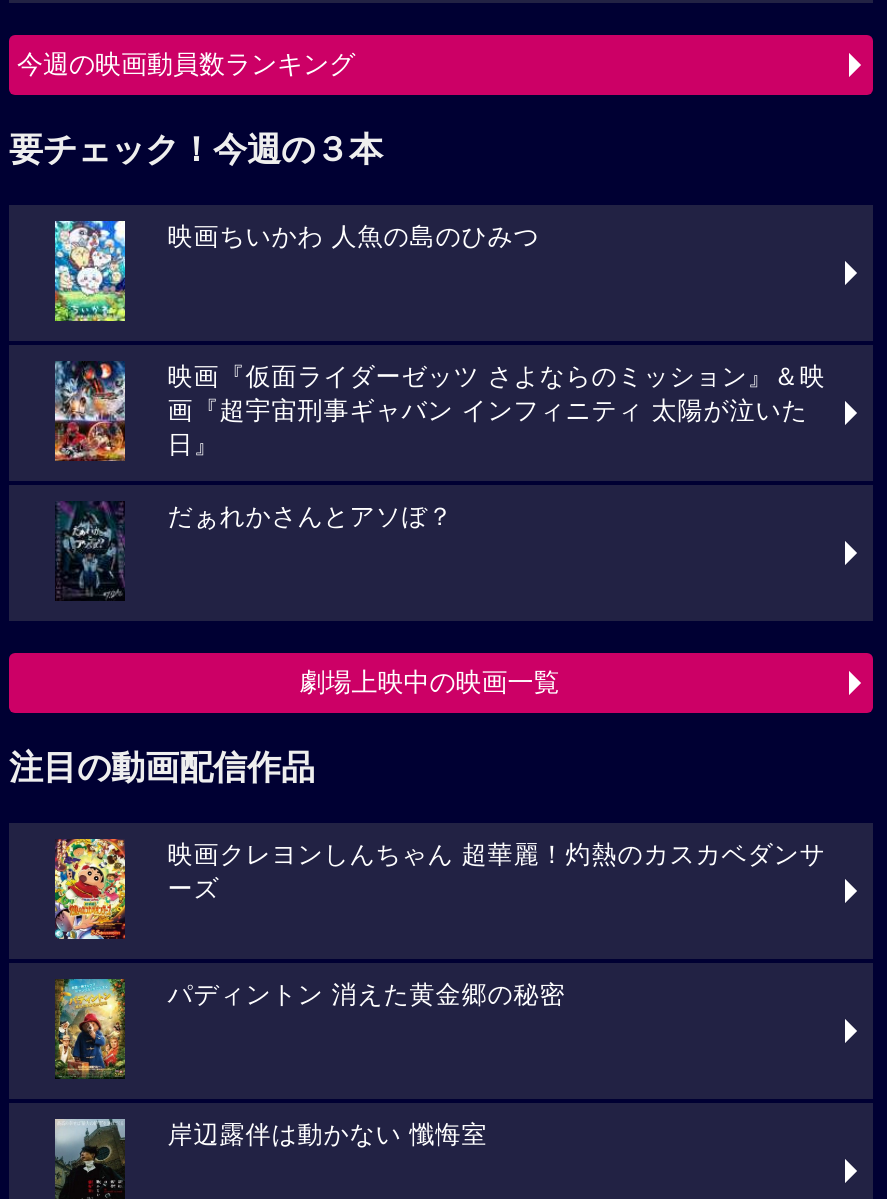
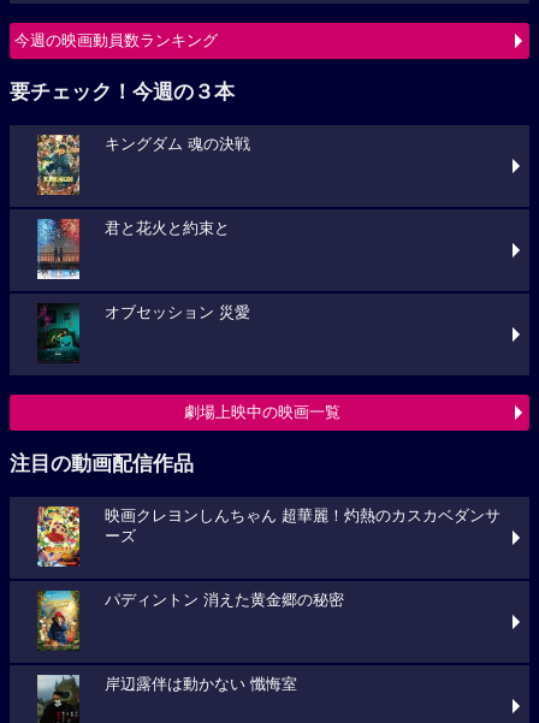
[53,219,540,323] [image] | 映画ちいかわ 人魚の島のひみつ -> [36,134,251,196] [image] | キングダム 魂の決戦
[53,361,826,461] [image] | 映画『仮面ライダーゼッツ さよならのミッション』＆映 | 画『超宇宙刑事ギャバン インフィニティ 太陽が泣いた | 日』 -> [36,218,230,280] [image] | 君と花火と約束と
[57,501,454,597] [image] | だぁれかさんとアソぼ？ -> [37,303,251,360] [image] | オブセッション 災愛

